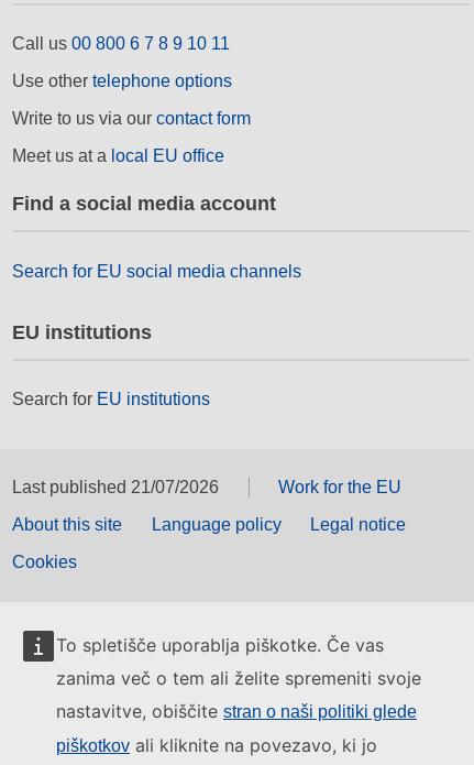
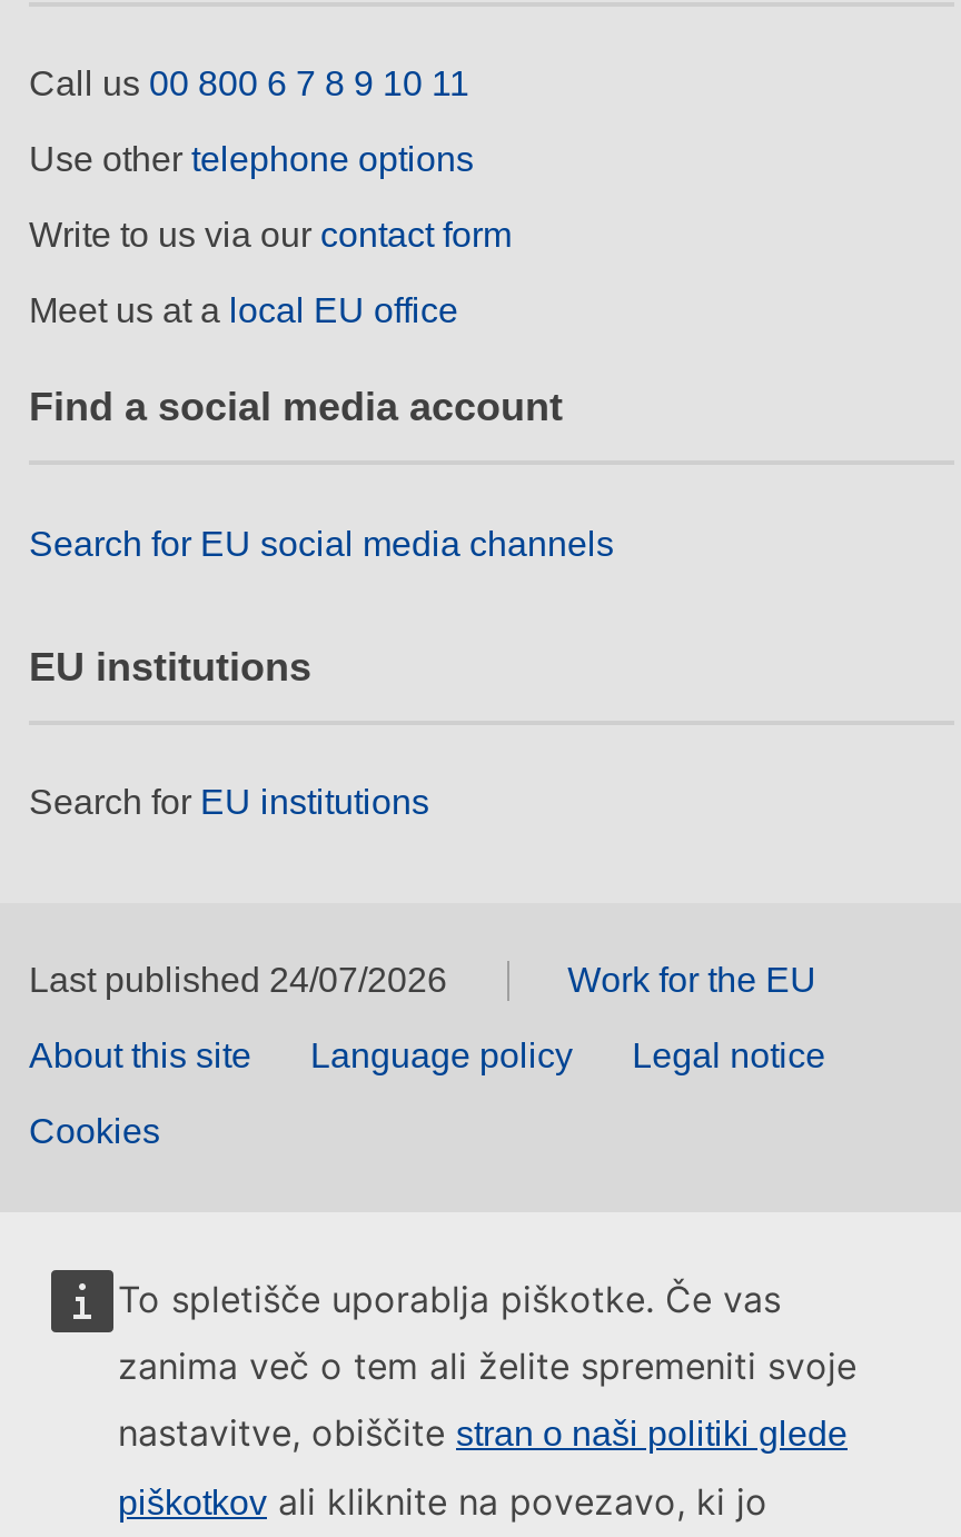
[12,478,219,497] Last published 21/07/2026 -> [29,962,447,1000] Last published 24/07/2026

